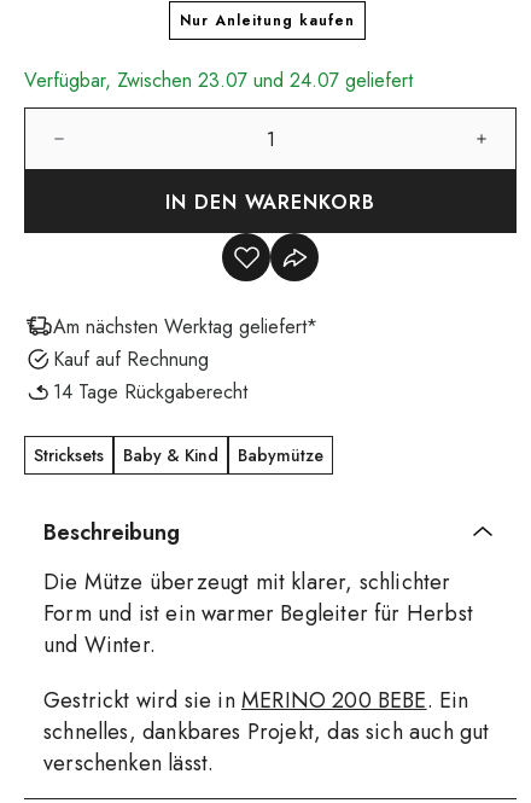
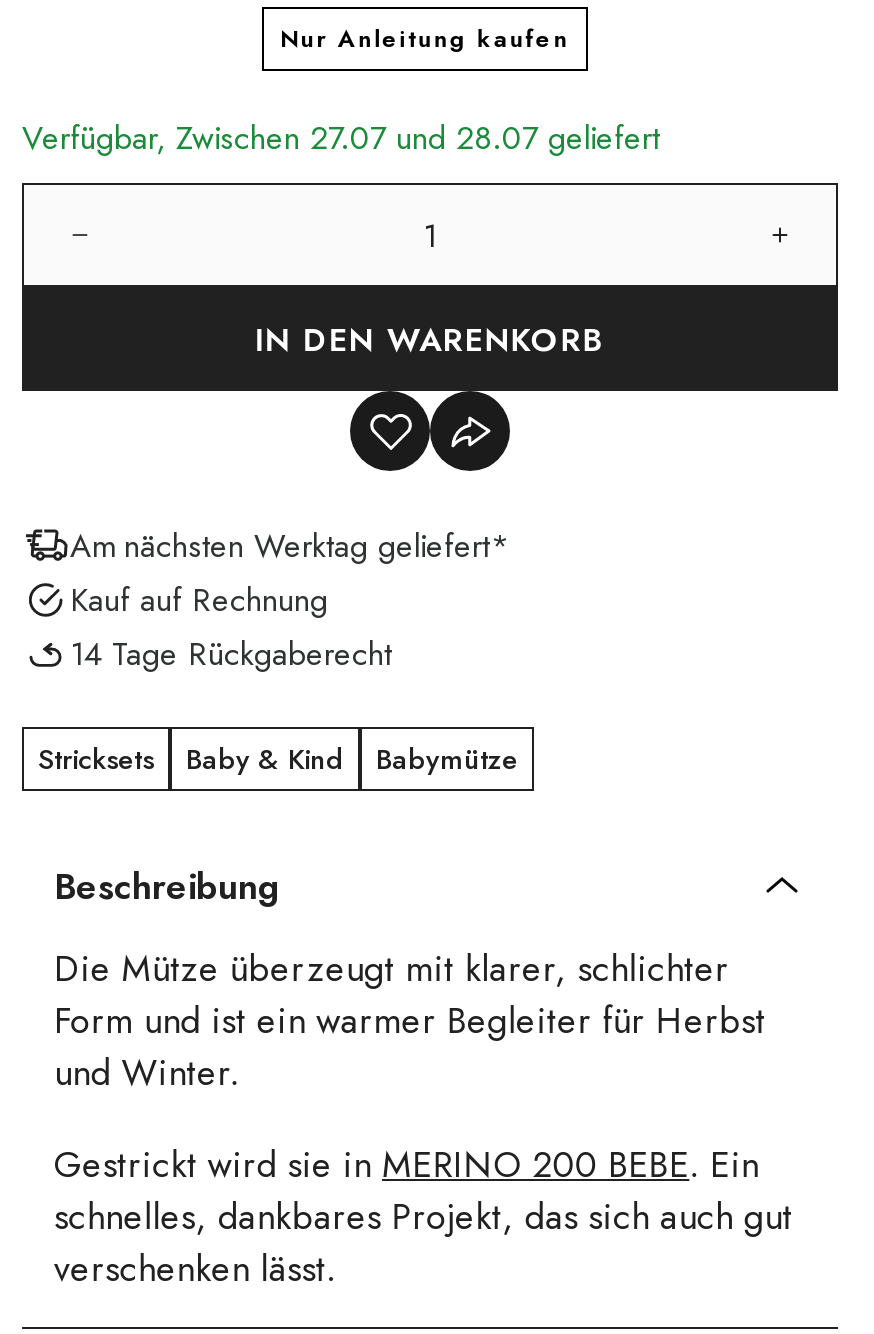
[24,67,413,94] Verfügbar, Zwischen 23.07 und 24.07 geliefert -> [22,115,660,161] Verfügbar, Zwischen 27.07 und 28.07 geliefert

